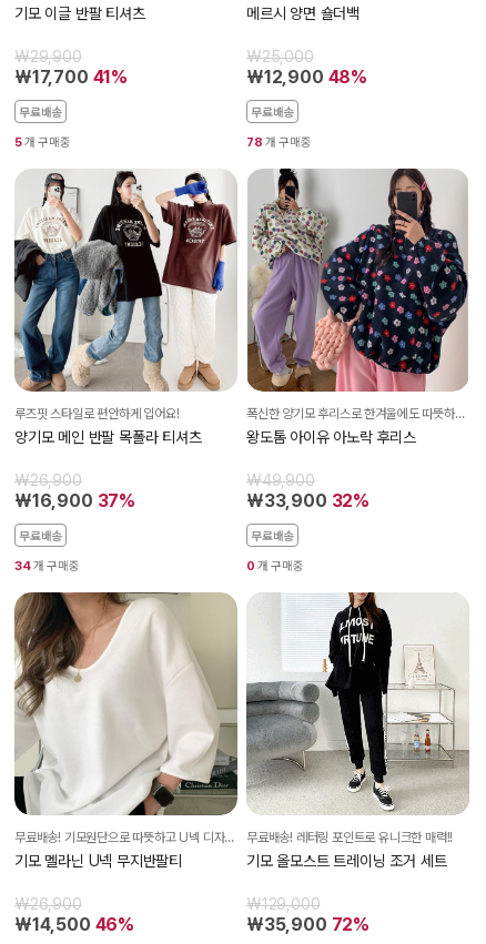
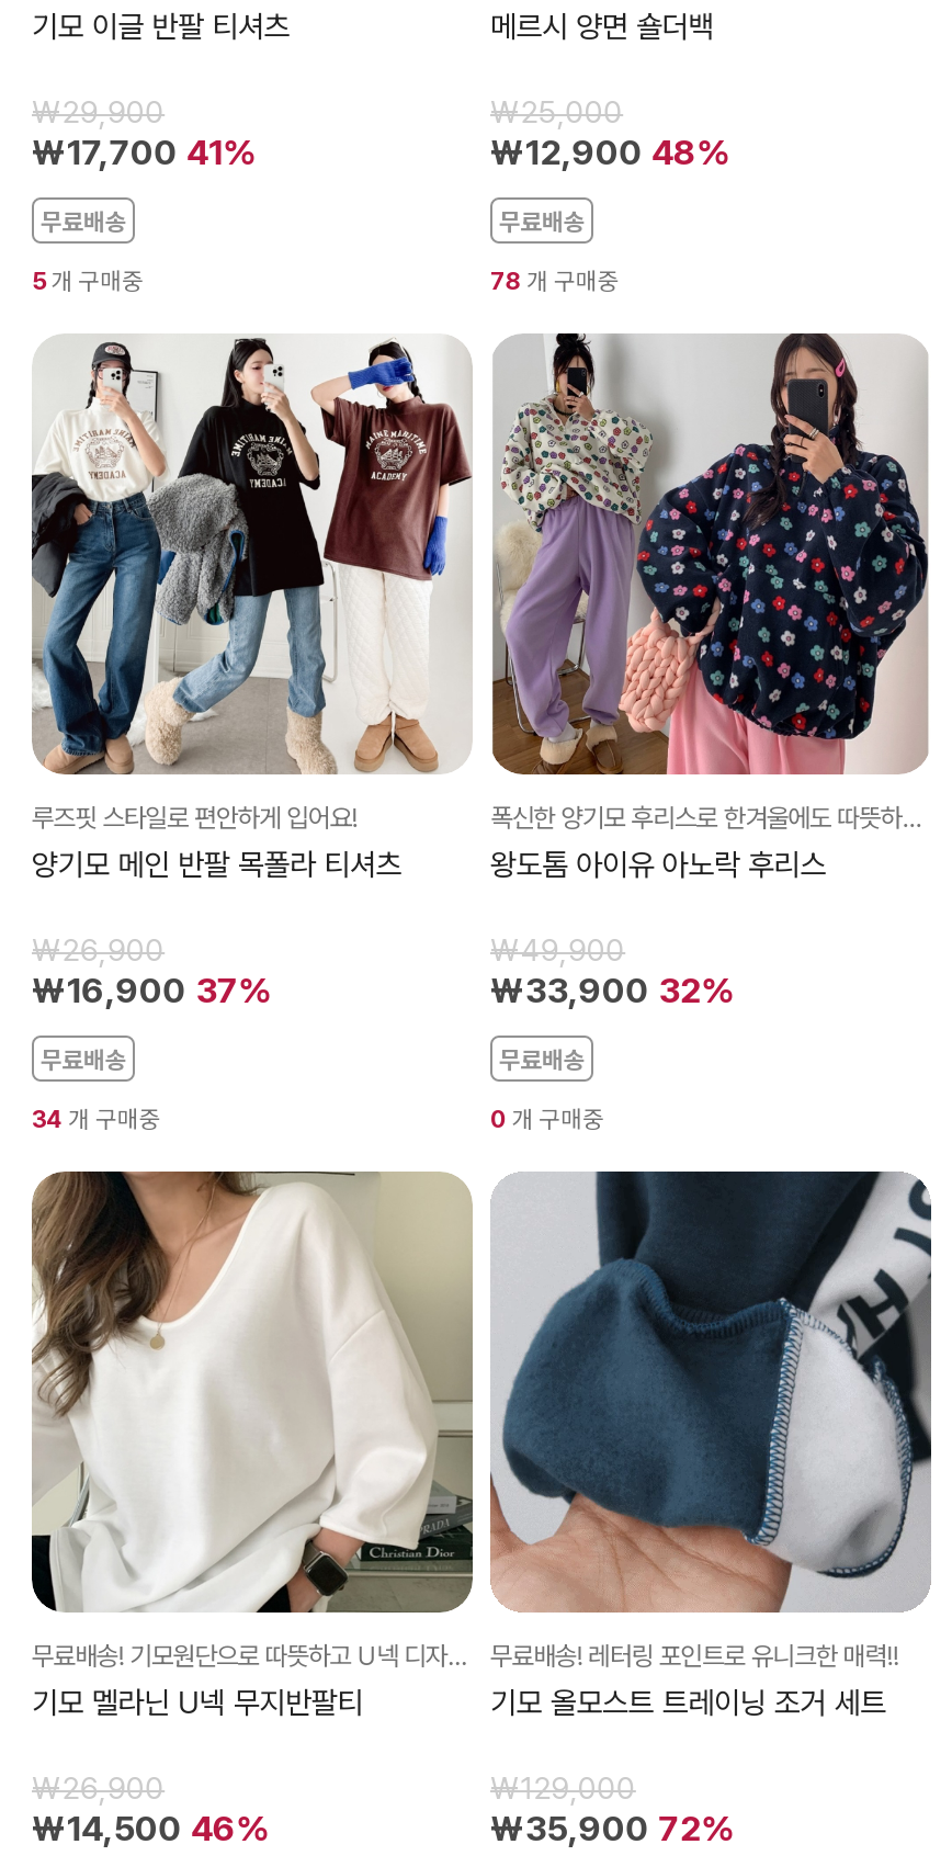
[245,591,469,814] [image] -> [490,1169,933,1613] [image]

